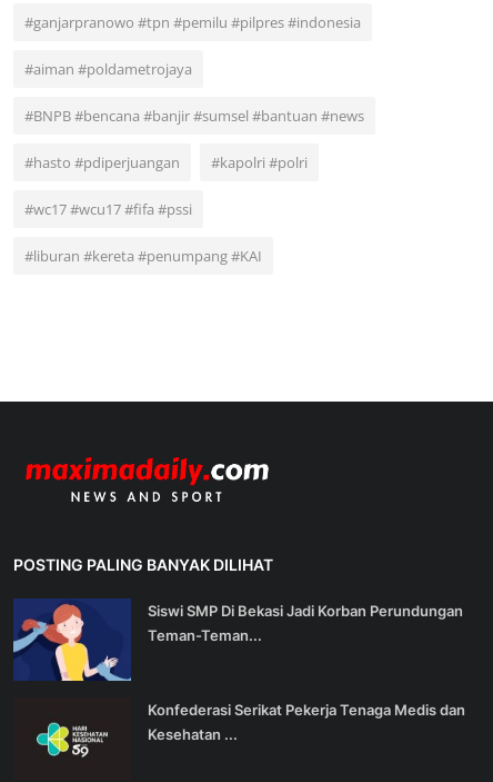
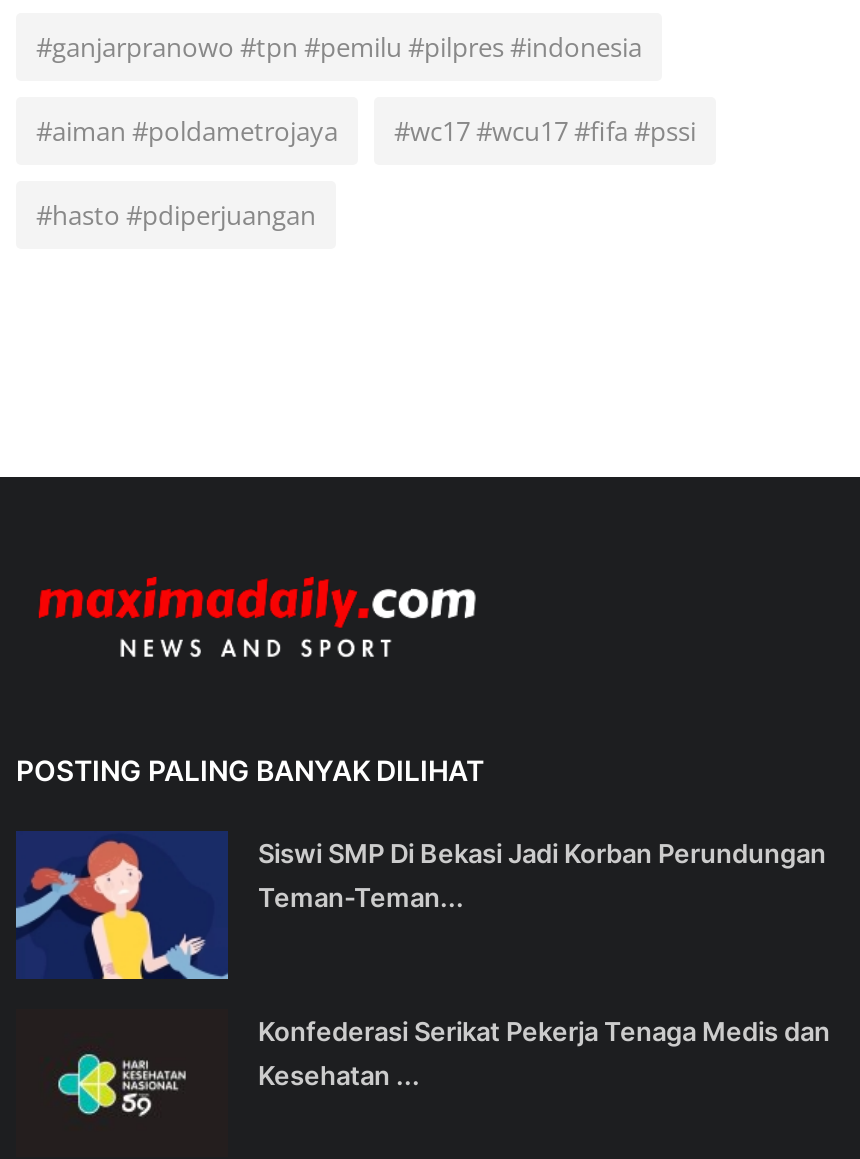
[24,106,364,126] #BNPB #bencana #banjir #sumsel #bantuan #news -> none
[24,153,308,266] #kapolri #polri | #liburan #kereta #penumpang #KAI -> none
moved [24,199,192,219] -> [394,113,696,149]: #wc17 #wcu17 #fifa #pssi

